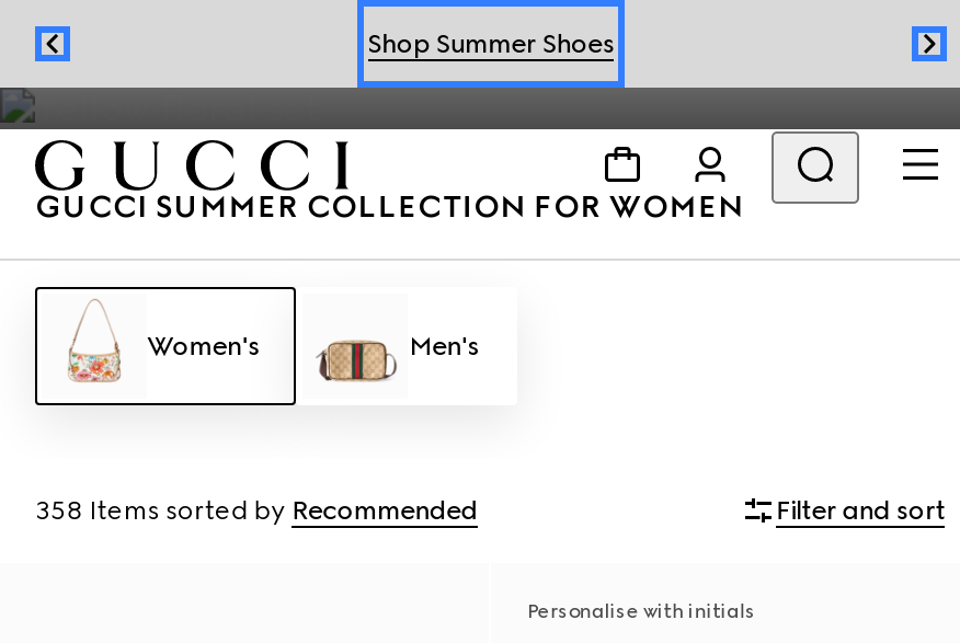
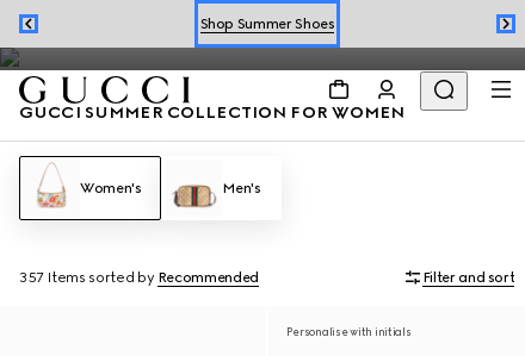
[35,495,477,526] 358 Items sorted by Recommended -> [19,269,259,286] 357 Items sorted by Recommended

